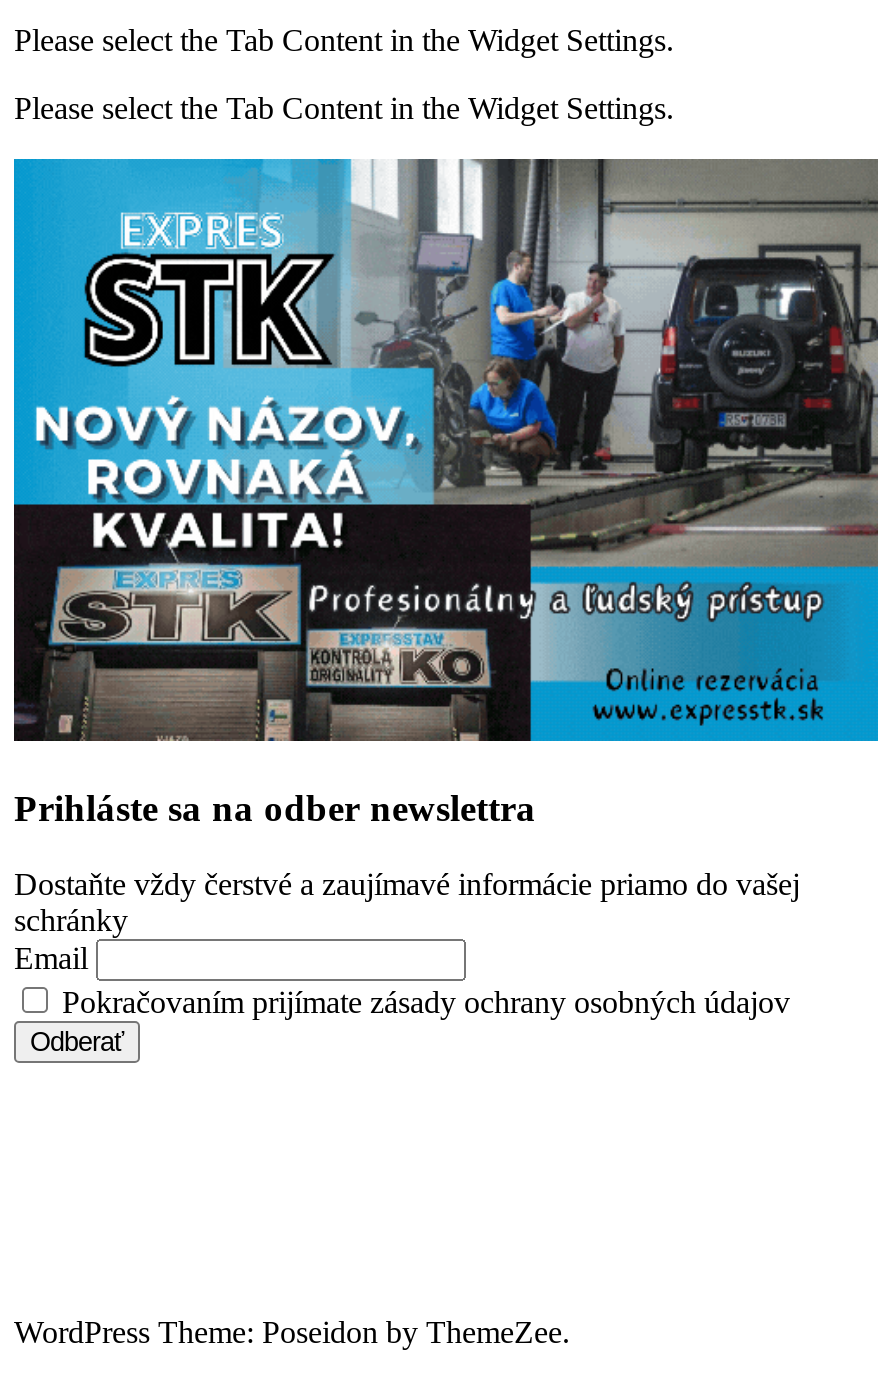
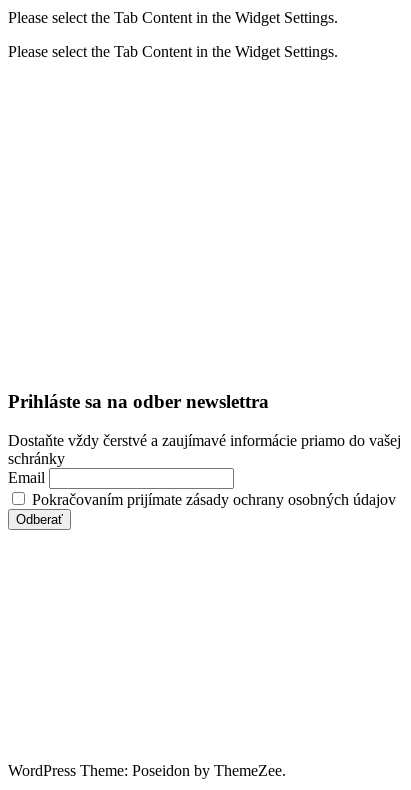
[12,157,880,743] [image] -> none

